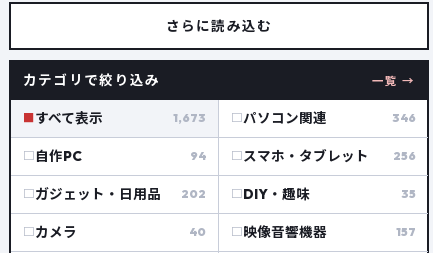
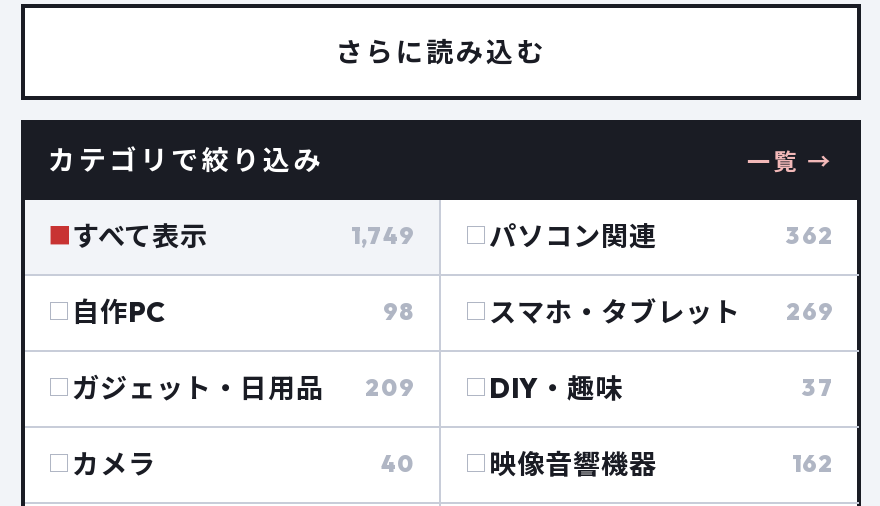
[173,110,206,125] 1,673 -> [351,220,415,250] 1,749
[391,110,415,125] 346 -> [786,220,834,250] 362
[190,148,206,163] 94 -> [383,296,415,326] 98
[243,146,415,164] スマホ・タブレット 256 -> [489,293,834,329] スマホ・タブレット 269
[34,184,206,202] ガジェット・日用品 202 -> [72,369,415,405] ガジェット・日用品 209
[400,186,415,201] 35 -> [802,372,834,402] 37
[395,224,415,239] 157 -> [792,448,834,478] 162

